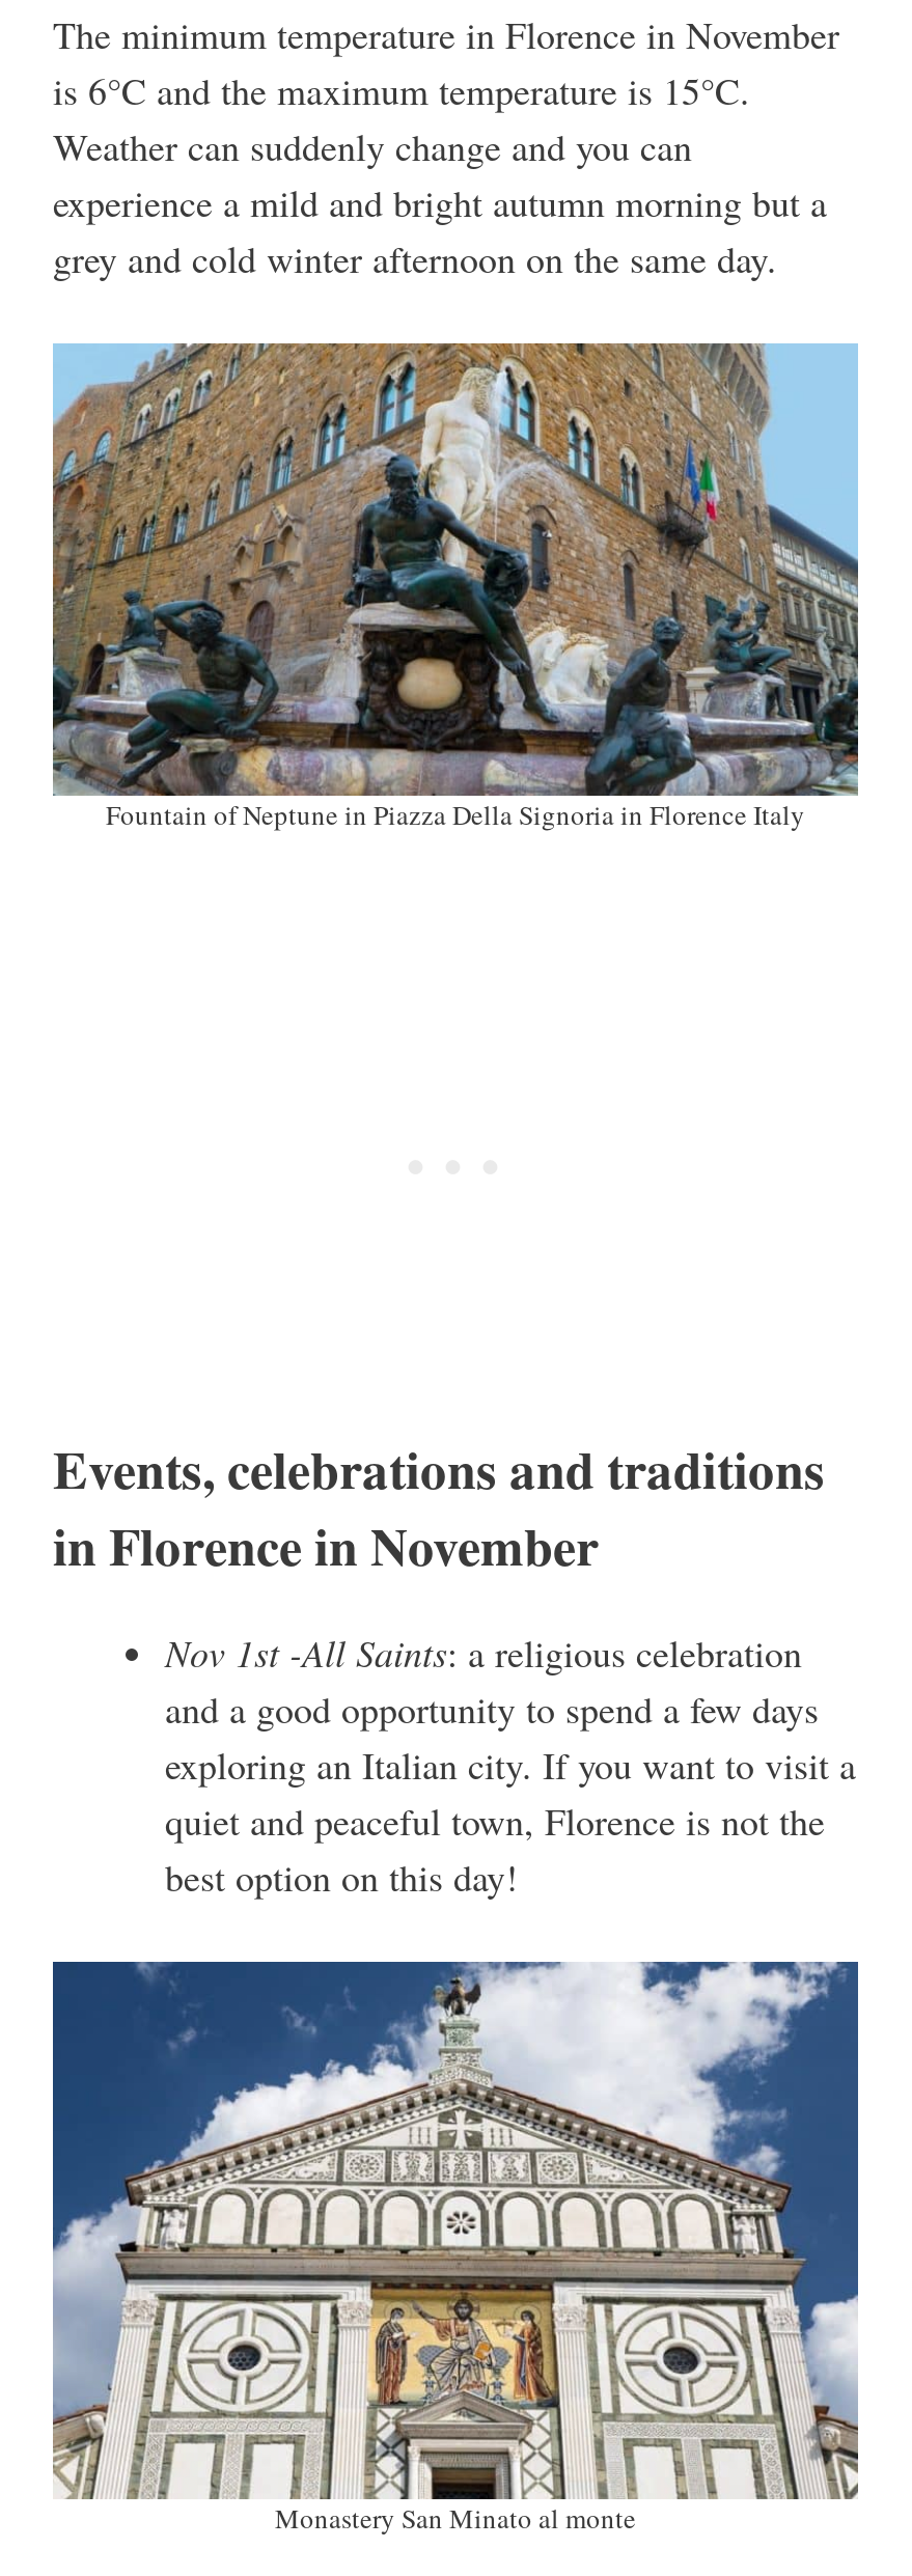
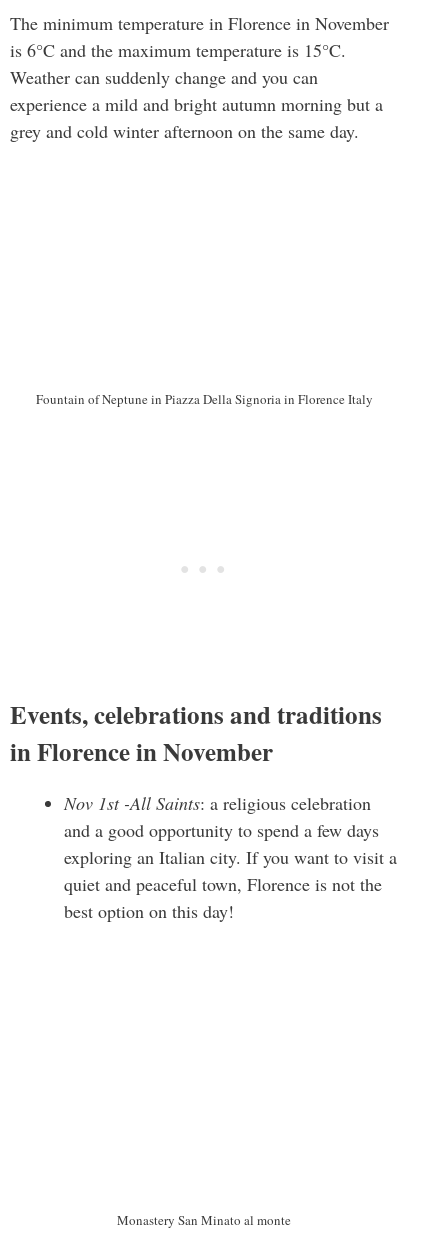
[51,341,860,798] [image] -> none
[51,1960,860,2501] [image] -> none

